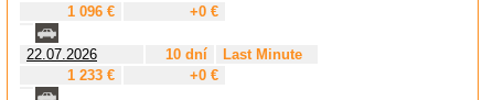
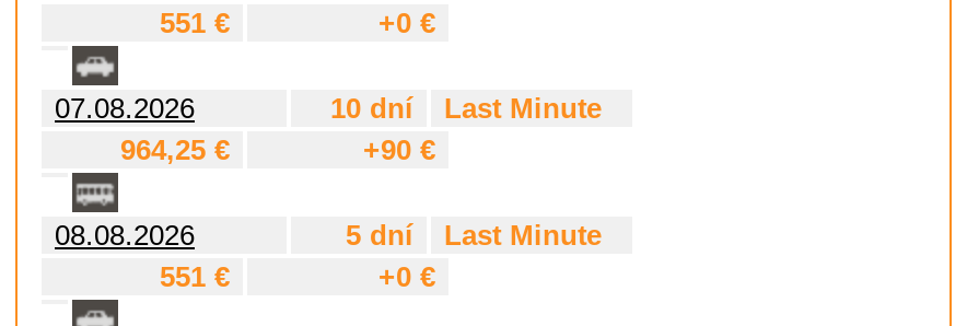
[67,4,115,20] 1 096 € -> [160,7,230,40] 551 €
[26,46,97,63] 22.07.2026 -> [55,93,195,125] 07.08.2026
[67,67,115,84] 1 233 € -> [55,134,602,294] 964,25 € | +90 € | 08.08.2026 | 5 dní | Last Minute | 551 €

